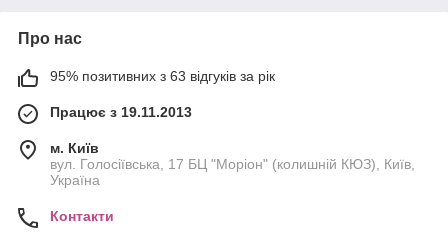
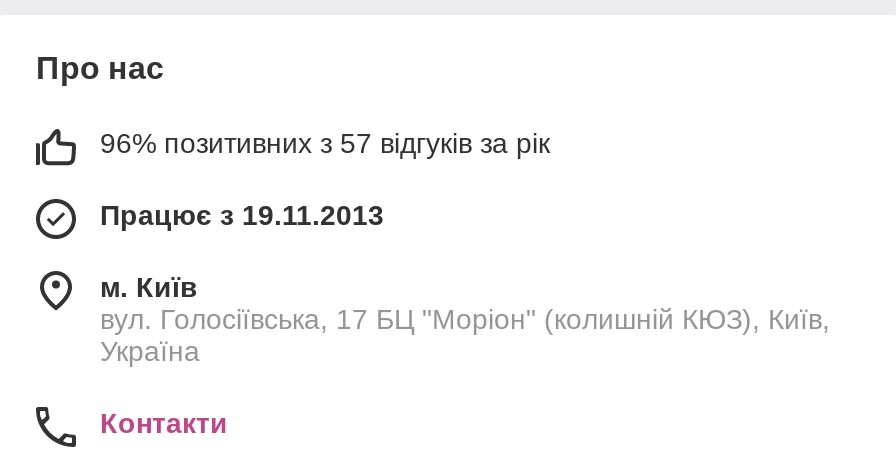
[50,67,275,83] 95% позитивних з 63 відгуків за рік -> [100,126,550,158] 96% позитивних з 57 відгуків за рік

